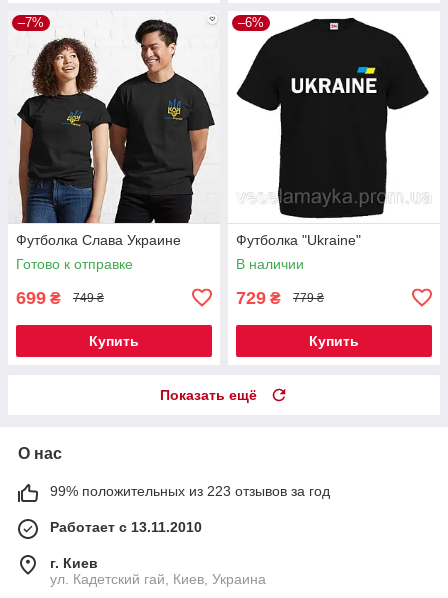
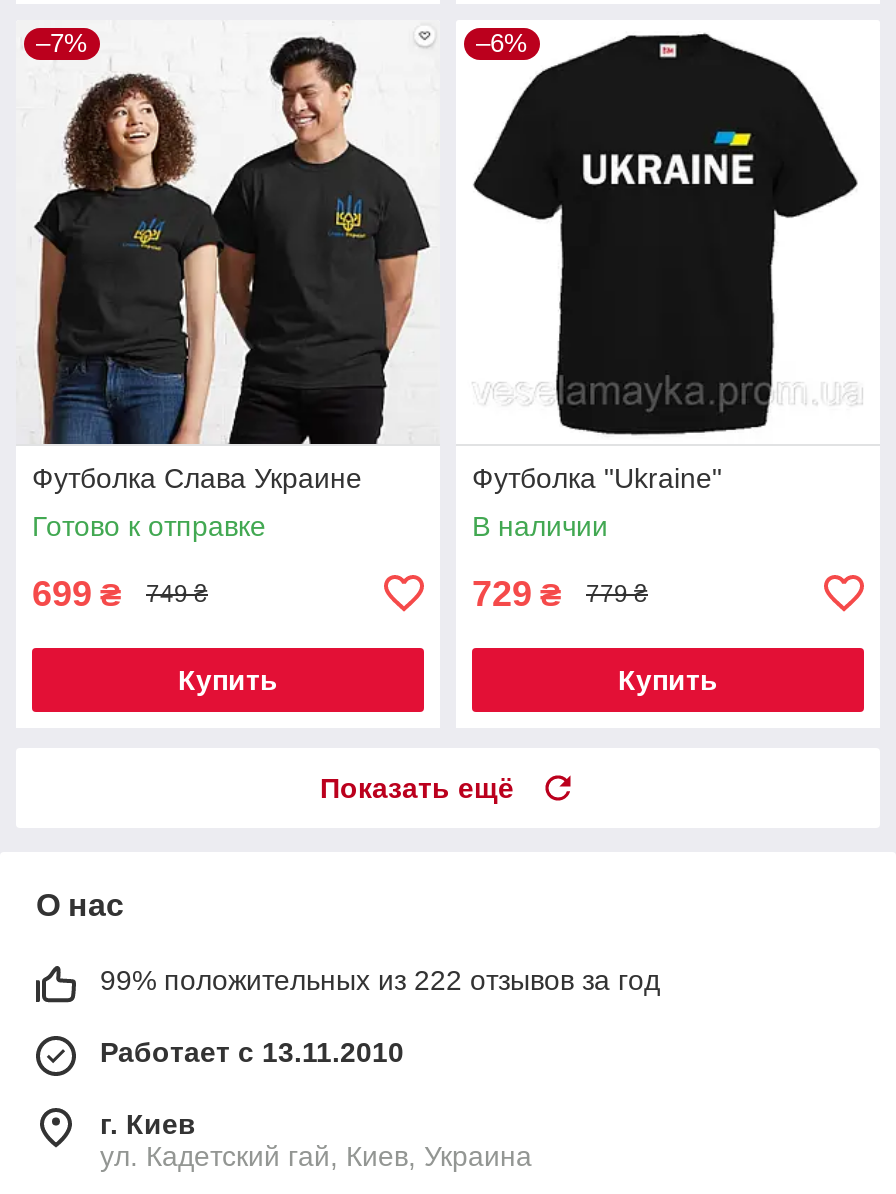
[50,483,330,499] 99% положительных из 223 отзывов за год -> [100,964,660,996] 99% положительных из 222 отзывов за год

